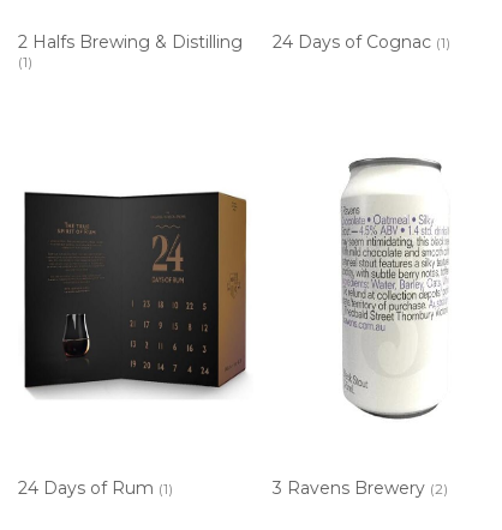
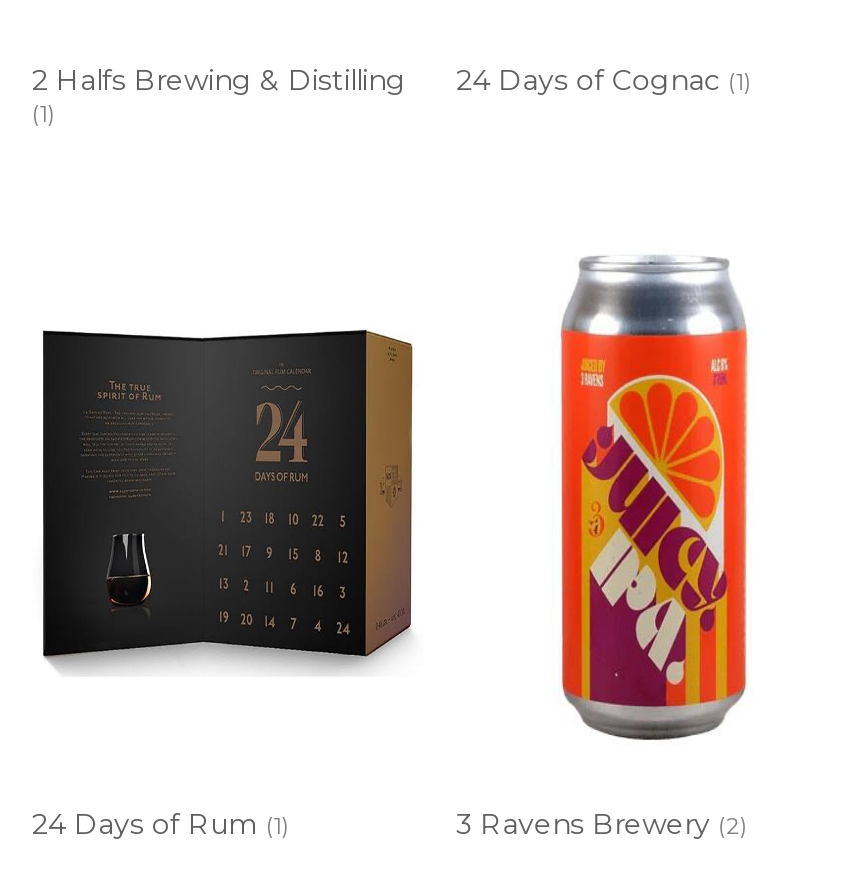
[336,147,449,438] [image] -> [560,254,750,742] [image]

